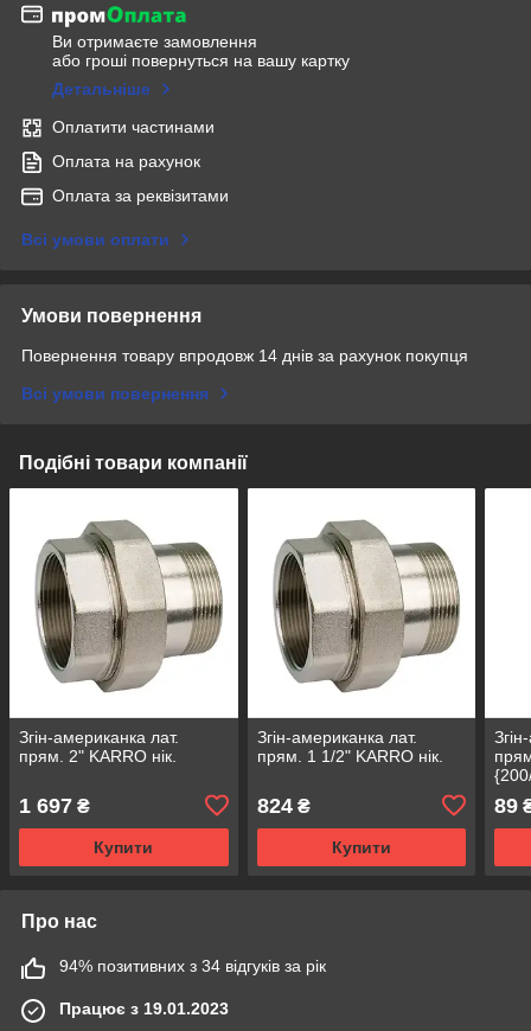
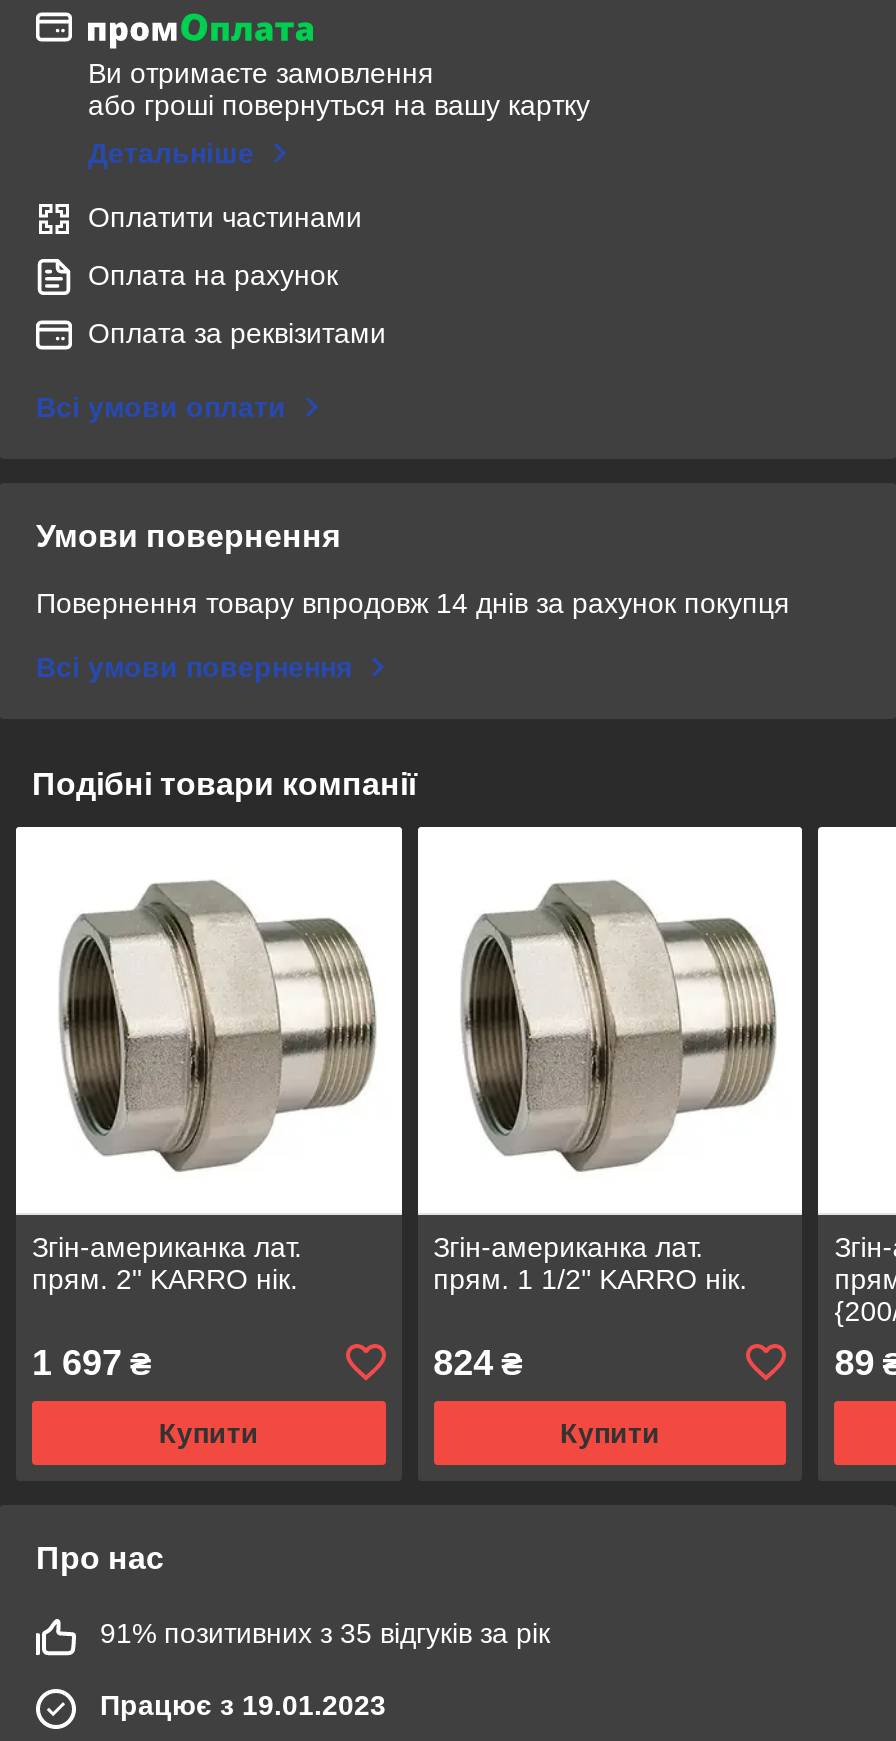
[59,956,326,975] 94% позитивних з 34 відгуків за рік -> [100,1617,550,1649] 91% позитивних з 35 відгуків за рік

